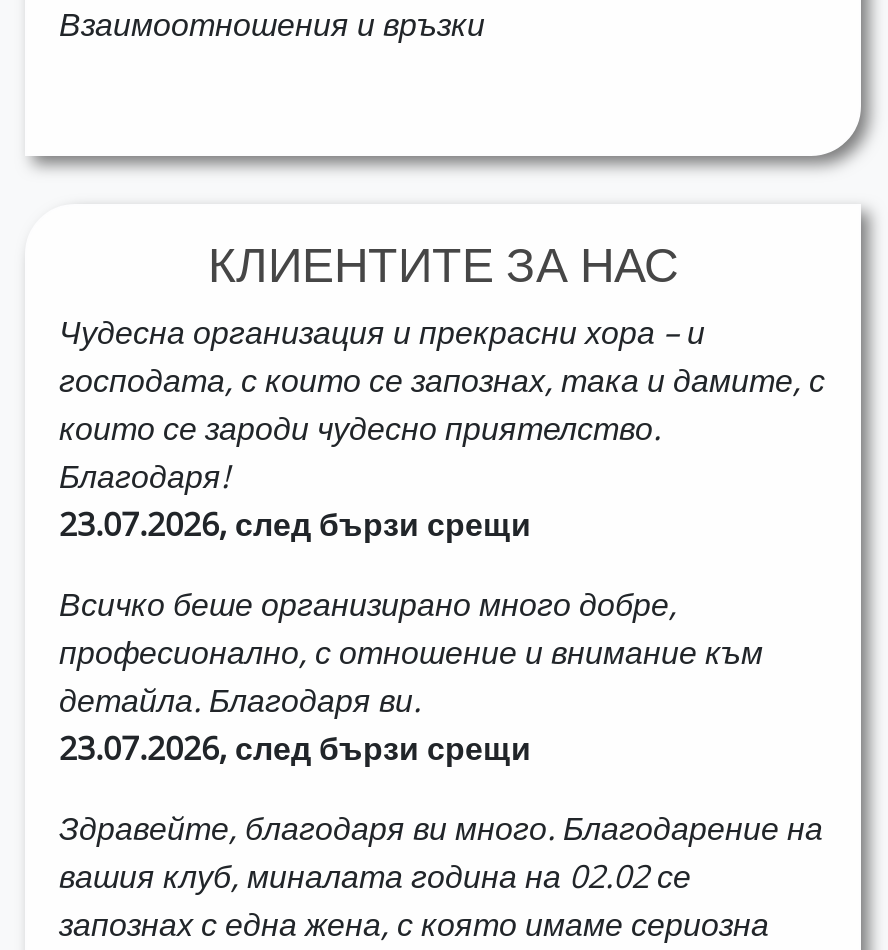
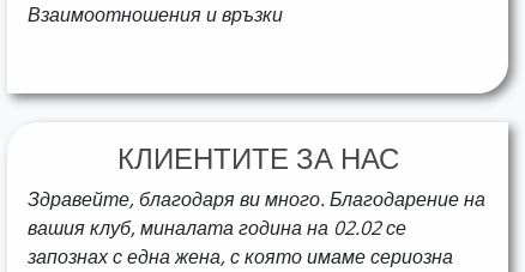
[59,314,825,768] Чудесна организация и прекрасни хора – и | господата, с които се запознах, така и дамите, с | които се зароди чудесно приятелство. | Благодаря! | 23.07.2026, след бързи срещи | Всичко беше организирано много добре, | професионално, с отношение и внимание към | детайла. Благодаря ви. | 23.07.2026, след бързи срещи -> none

